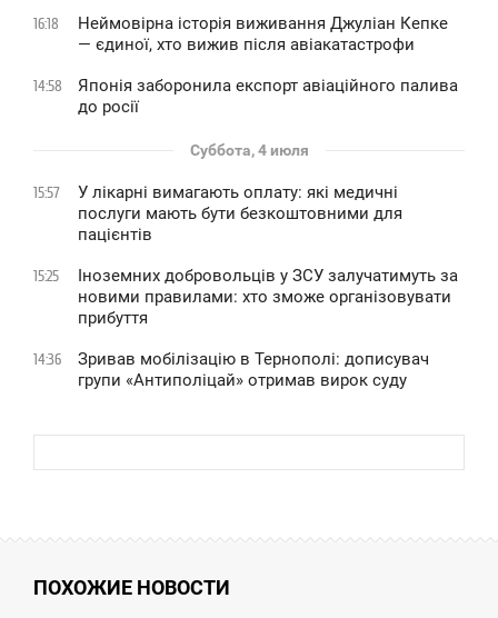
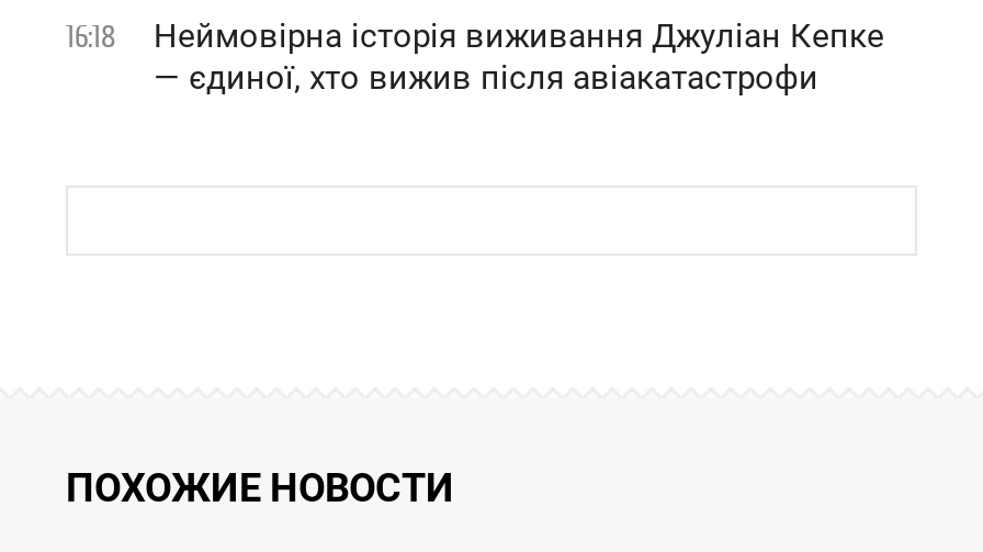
[33,76,458,391] 14:58 | Японія заборонила експорт авіаційного палива | до росії | Суббота, 4 июля | 15:57 | У лікарні вимагають оплату: які медичні | послуги мають бути безкоштовними для | пацієнтів | 15:25 | Іноземних добровольців у ЗСУ залучатимуть за | новими правилами: хто зможе організовувати | прибуття | 14:36 | Зривав мобілізацію в Тернополі: дописувач | групи «Антиполіцай» отримав вирок суду -> none

